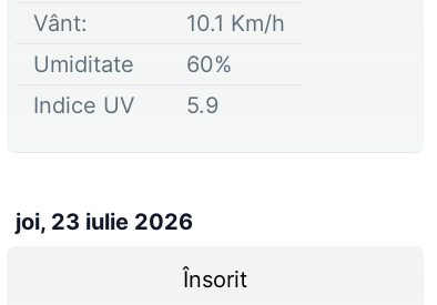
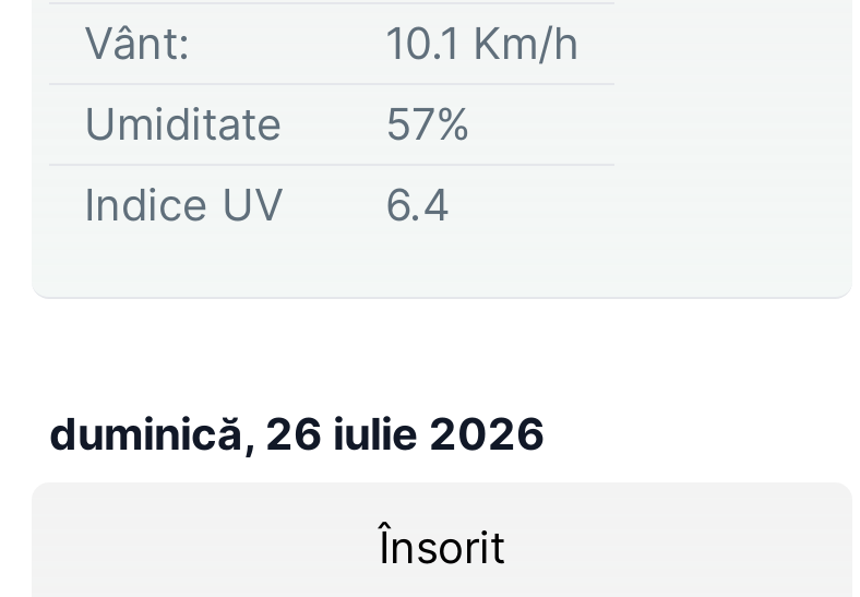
[33,51,232,78] Umiditate 60% -> [84,97,470,150] Umiditate 57%
[33,92,218,119] Indice UV 5.9 -> [84,178,451,230] Indice UV 6.4
[16,209,193,235] joi, 23 iulie 2026 -> [49,407,545,459] duminică, 26 iulie 2026

